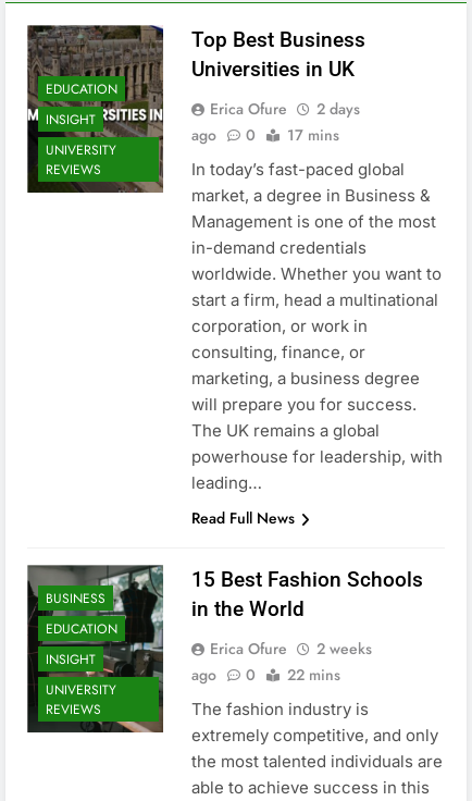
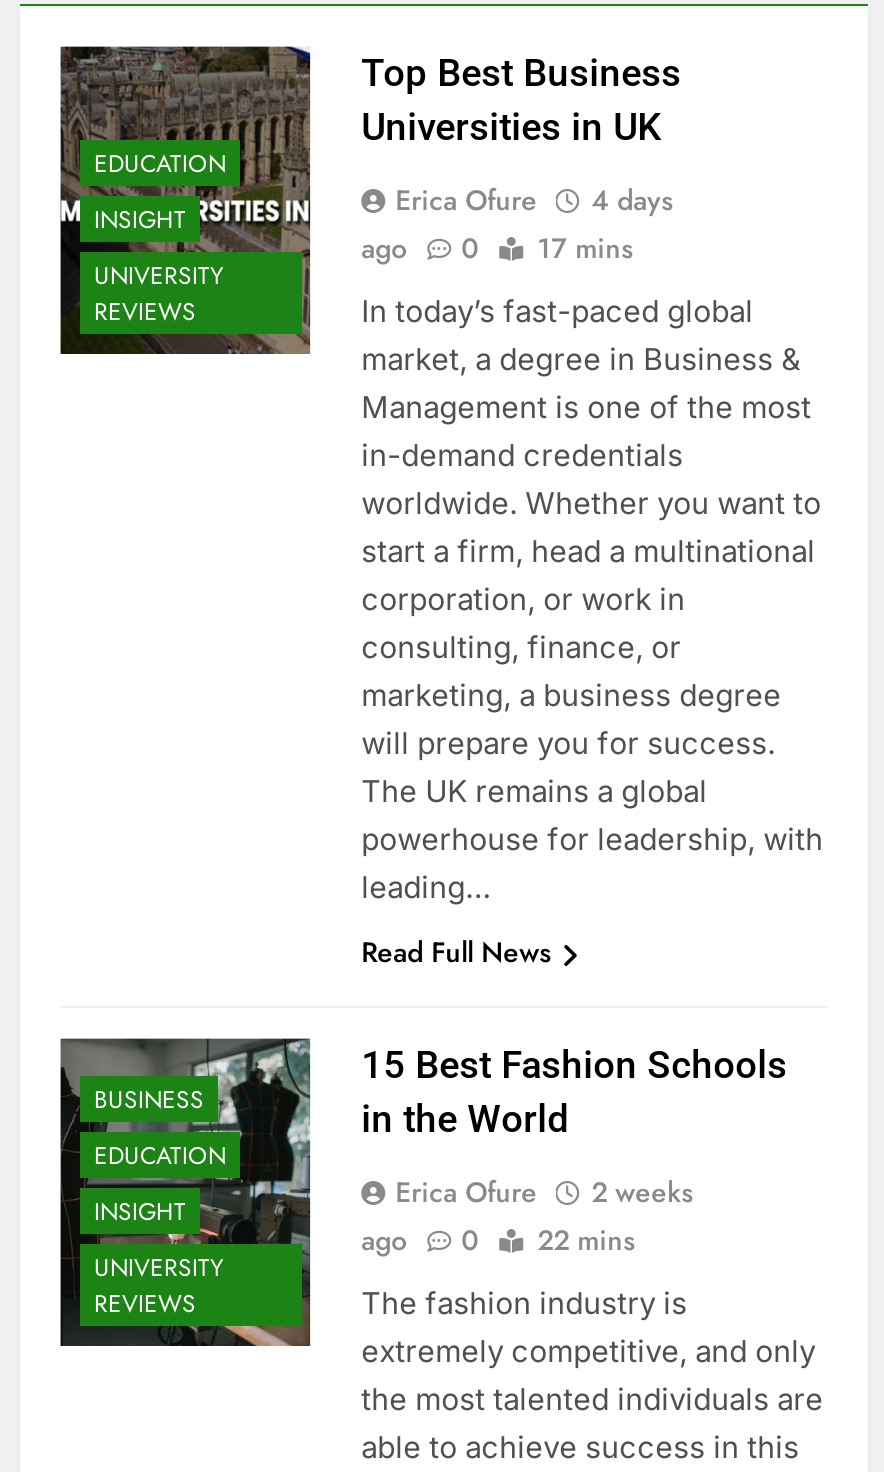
[209,98,360,120] Erica Ofure 2 days -> [395,180,673,220] Erica Ofure 4 days

